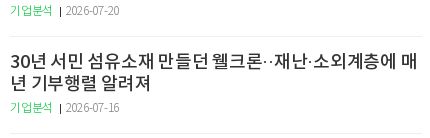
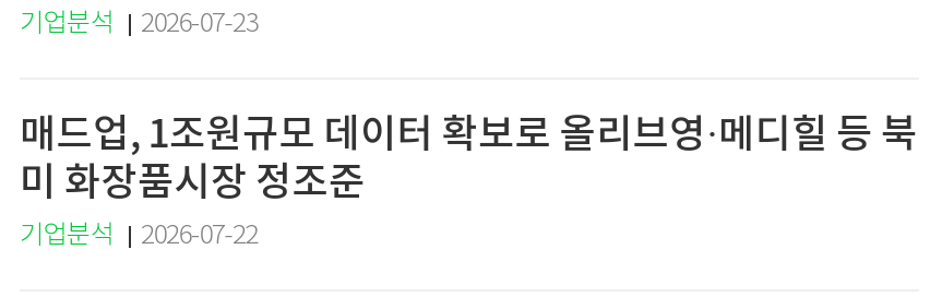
[10,5,119,18] 기업분석 2026-07-20 -> [20,10,258,38] 기업분석 2026-07-23
[10,52,417,95] 30년 서민 섬유소재 만들던 웰크론··재난·소외계층에 매 | 년 기부행렬 알려져 -> [20,112,917,206] 매드업, 1조원규모 데이터 확보로 올리브영·메디힐 등 북 | 미 화장품시장 정조준
[10,102,119,115] 기업분석 2026-07-16 -> [20,222,258,250] 기업분석 2026-07-22

